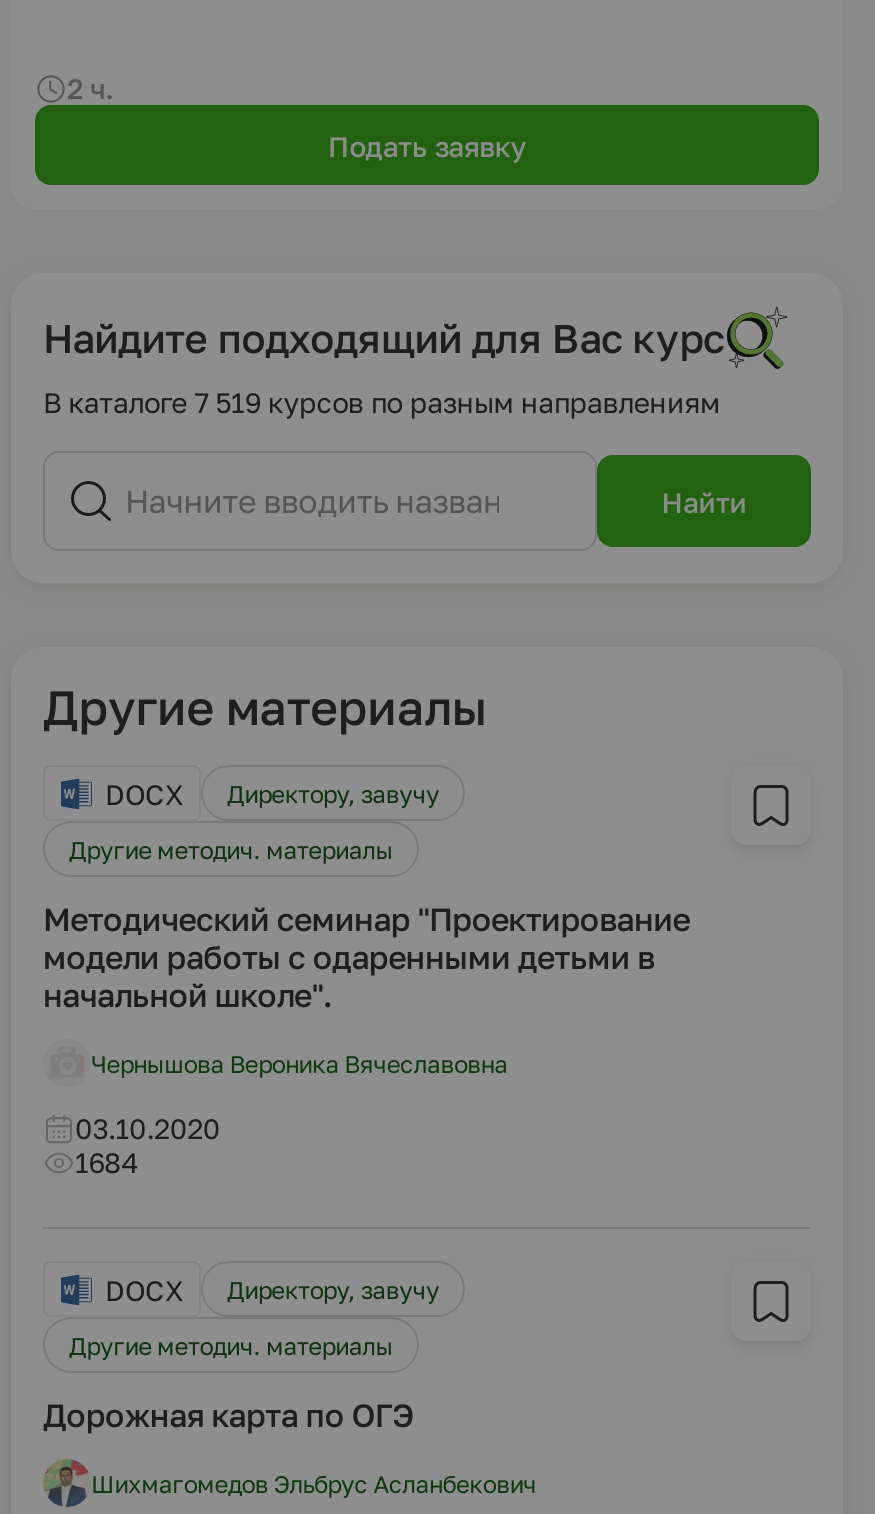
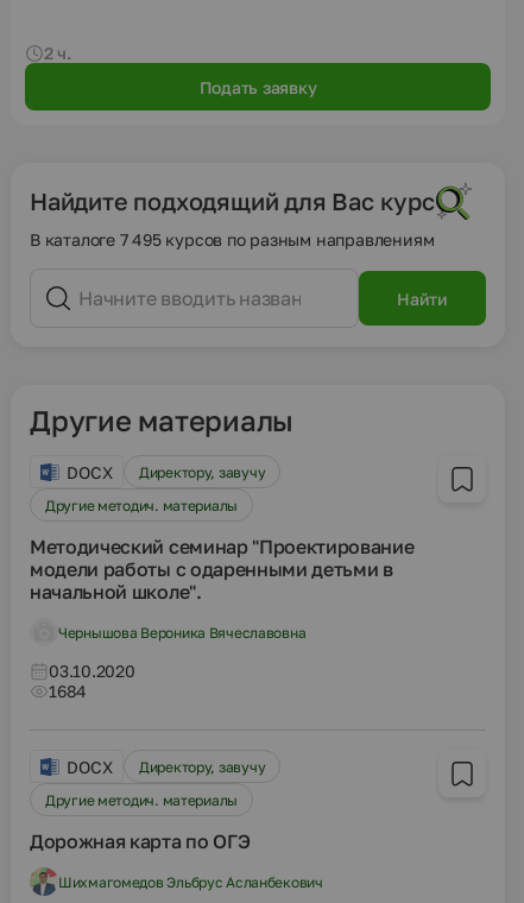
[43,385,720,419] В каталоге 7 519 курсов по разным направлениям -> [30,229,434,250] В каталоге 7 495 курсов по разным направлениям

